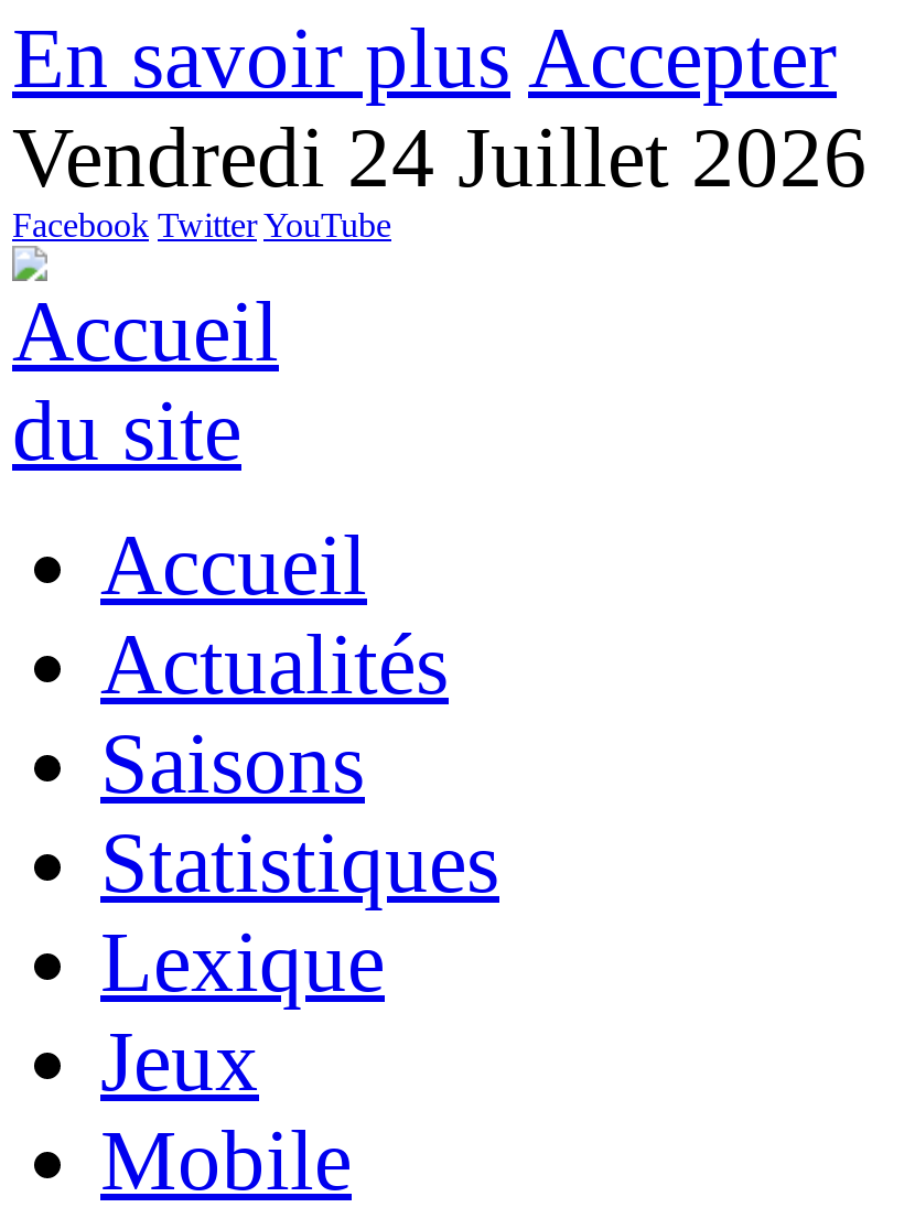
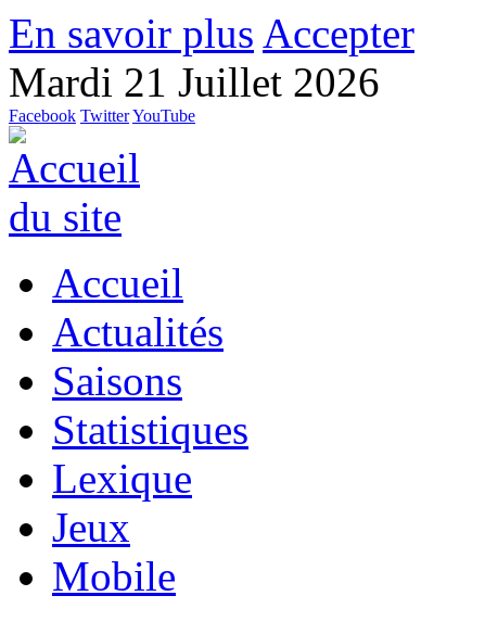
[12,109,868,204] Vendredi 24 Juillet 2026 -> [9,59,380,105] Mardi 21 Juillet 2026

